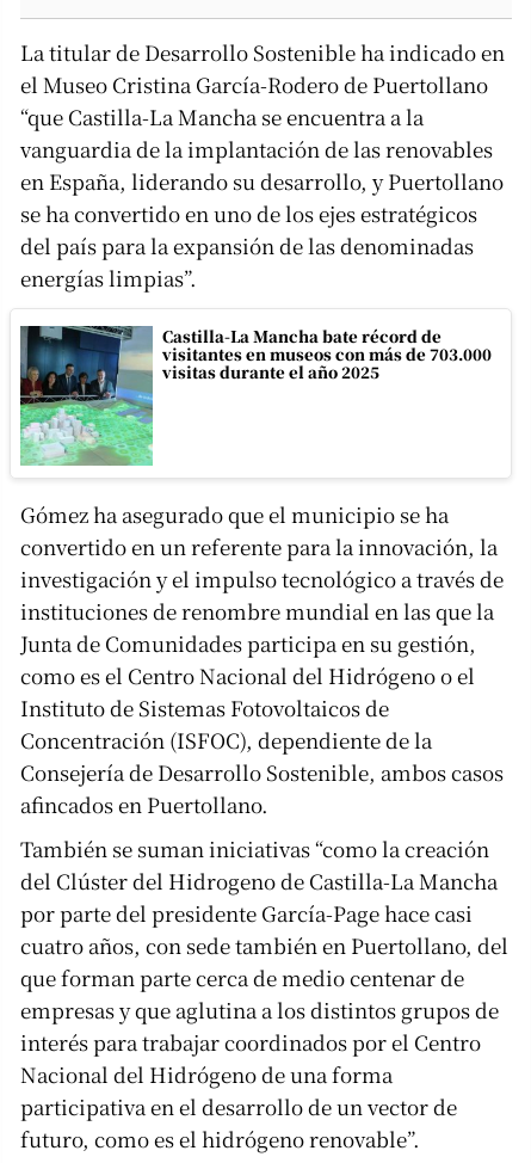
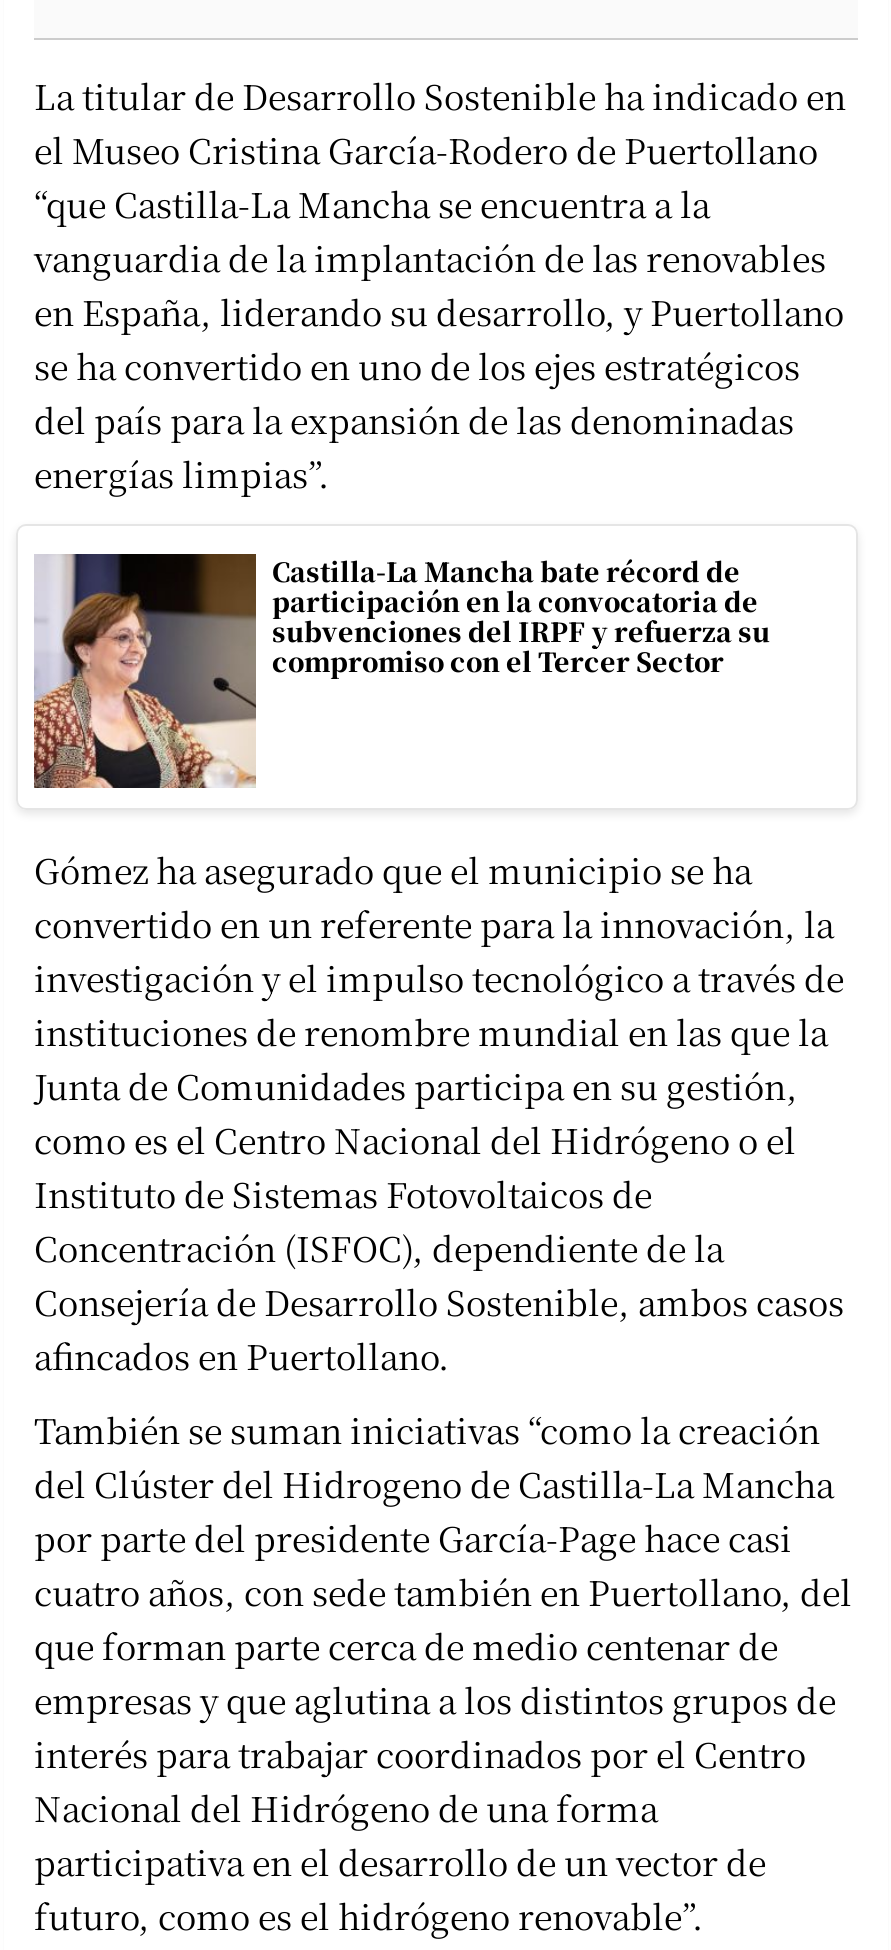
[19,325,492,467] [image] | visitantes en museos con más de 703.000 | visitas durante el año 2025 -> [32,552,770,790] [image] | participación en la convocatoria de | subvenciones del IRPF y refuerza su | compromiso con el Tercer Sector

